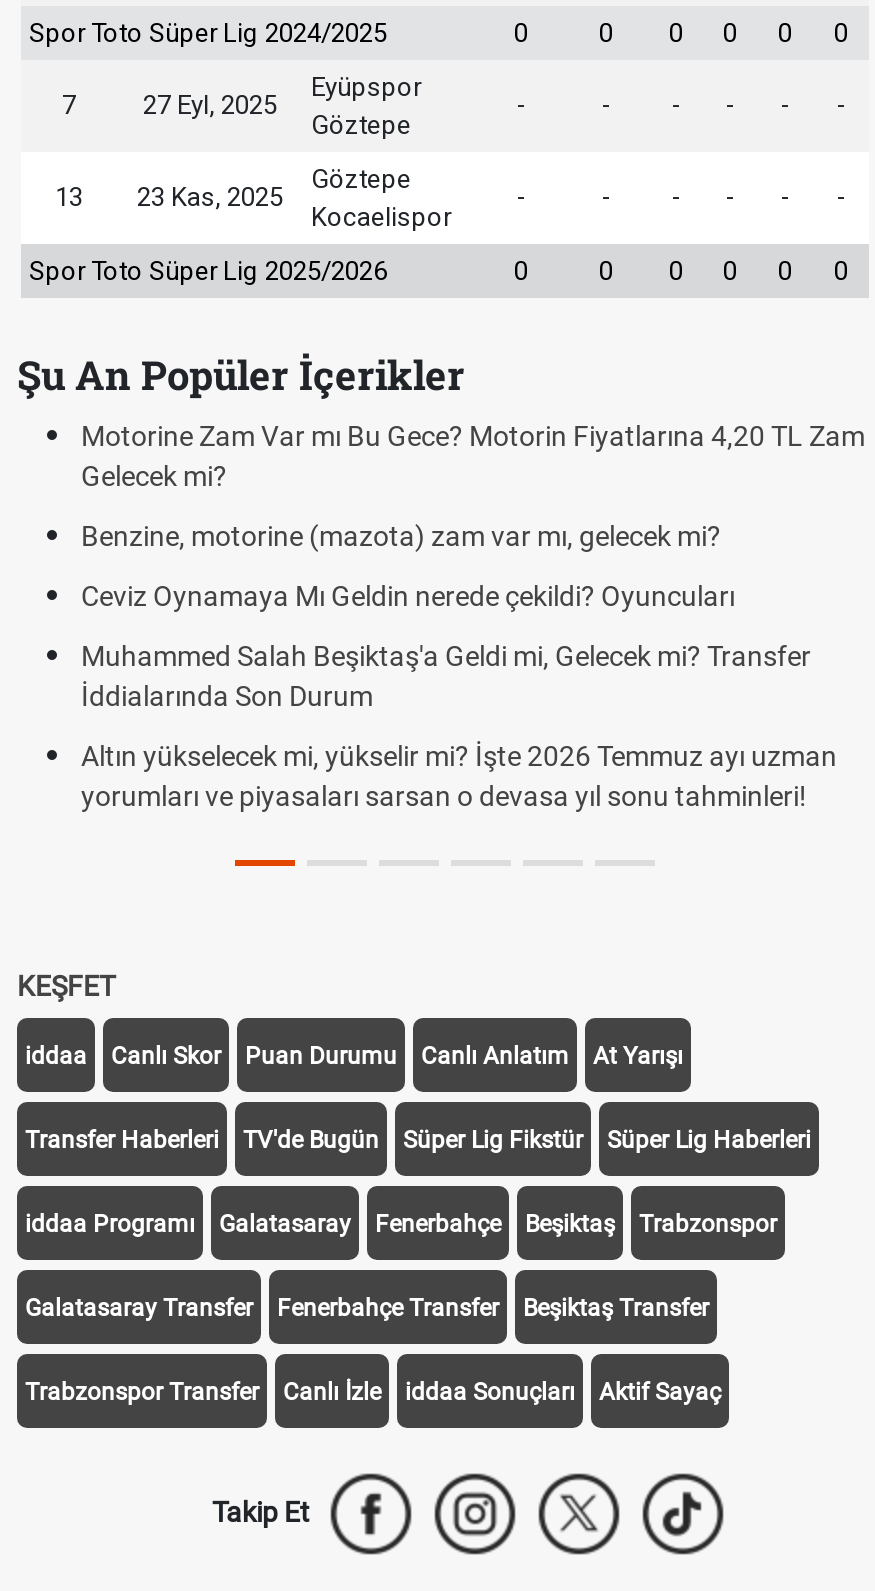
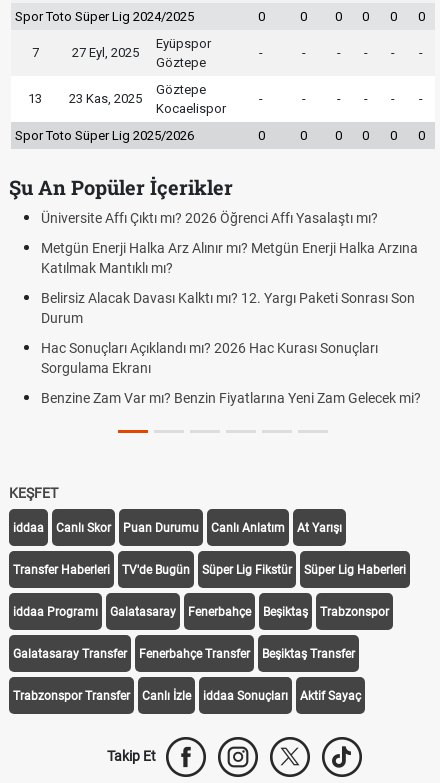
[81,420,865,492] Motorine Zam Var mı Bu Gece? Motorin Fiyatlarına 4,20 TL Zam | Gelecek mi? -> [41,210,378,226] Üniversite Affı Çıktı mı? 2026 Öğrenci Affı Yasalaştı mı?
[81,520,721,552] Benzine, motorine (mazota) zam var mı, gelecek mi? -> [41,240,418,276] Metgün Enerji Halka Arz Alınır mı? Metgün Enerji Halka Arzına | Katılmak Mantıklı mı?
[81,580,735,612] Ceviz Oynamaya Mı Geldin nerede çekildi? Oyuncuları -> [41,290,415,326] Belirsiz Alacak Davası Kalktı mı? 12. Yargı Paketi Sonrası Son | Durum
[81,640,811,712] Muhammed Salah Beşiktaş'a Geldi mi, Gelecek mi? Transfer | İddialarında Son Durum -> [41,340,378,376] Hac Sonuçları Açıklandı mı? 2026 Hac Kurası Sonuçları | Sorgulama Ekranı
[81,740,837,812] Altın yükselecek mi, yükselir mi? İşte 2026 Temmuz ayı uzman | yorumları ve piyasaları sarsan o devasa yıl sonu tahminleri! -> [41,390,421,406] Benzine Zam Var mı? Benzin Fiyatlarına Yeni Zam Gelecek mi?

